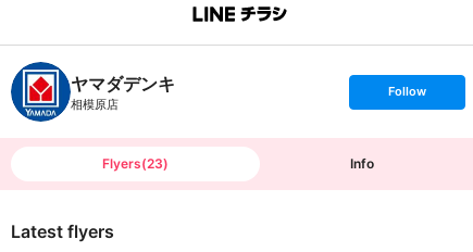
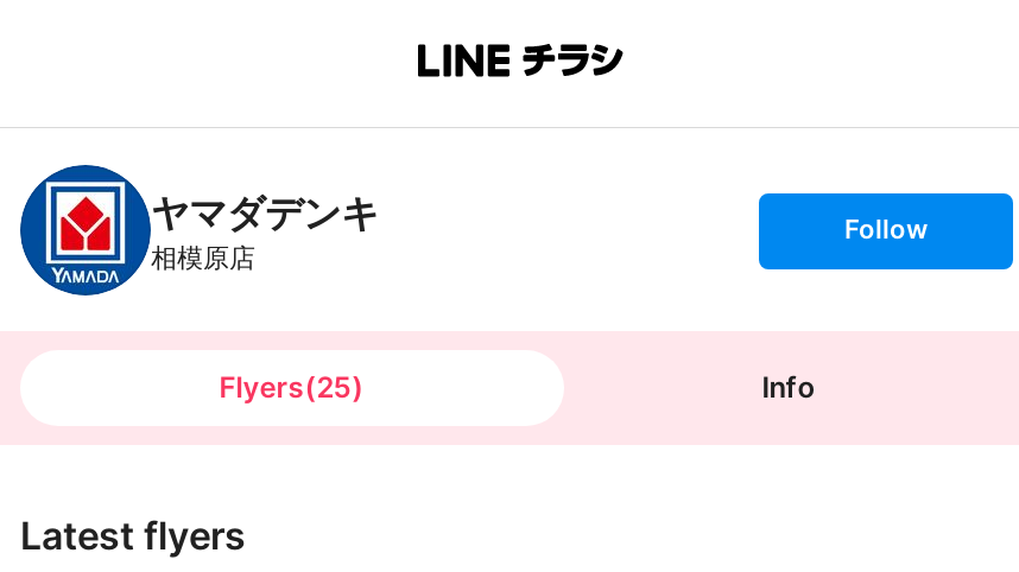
[102,155,168,172] Flyers(23) -> [219,369,364,405] Flyers(25)

